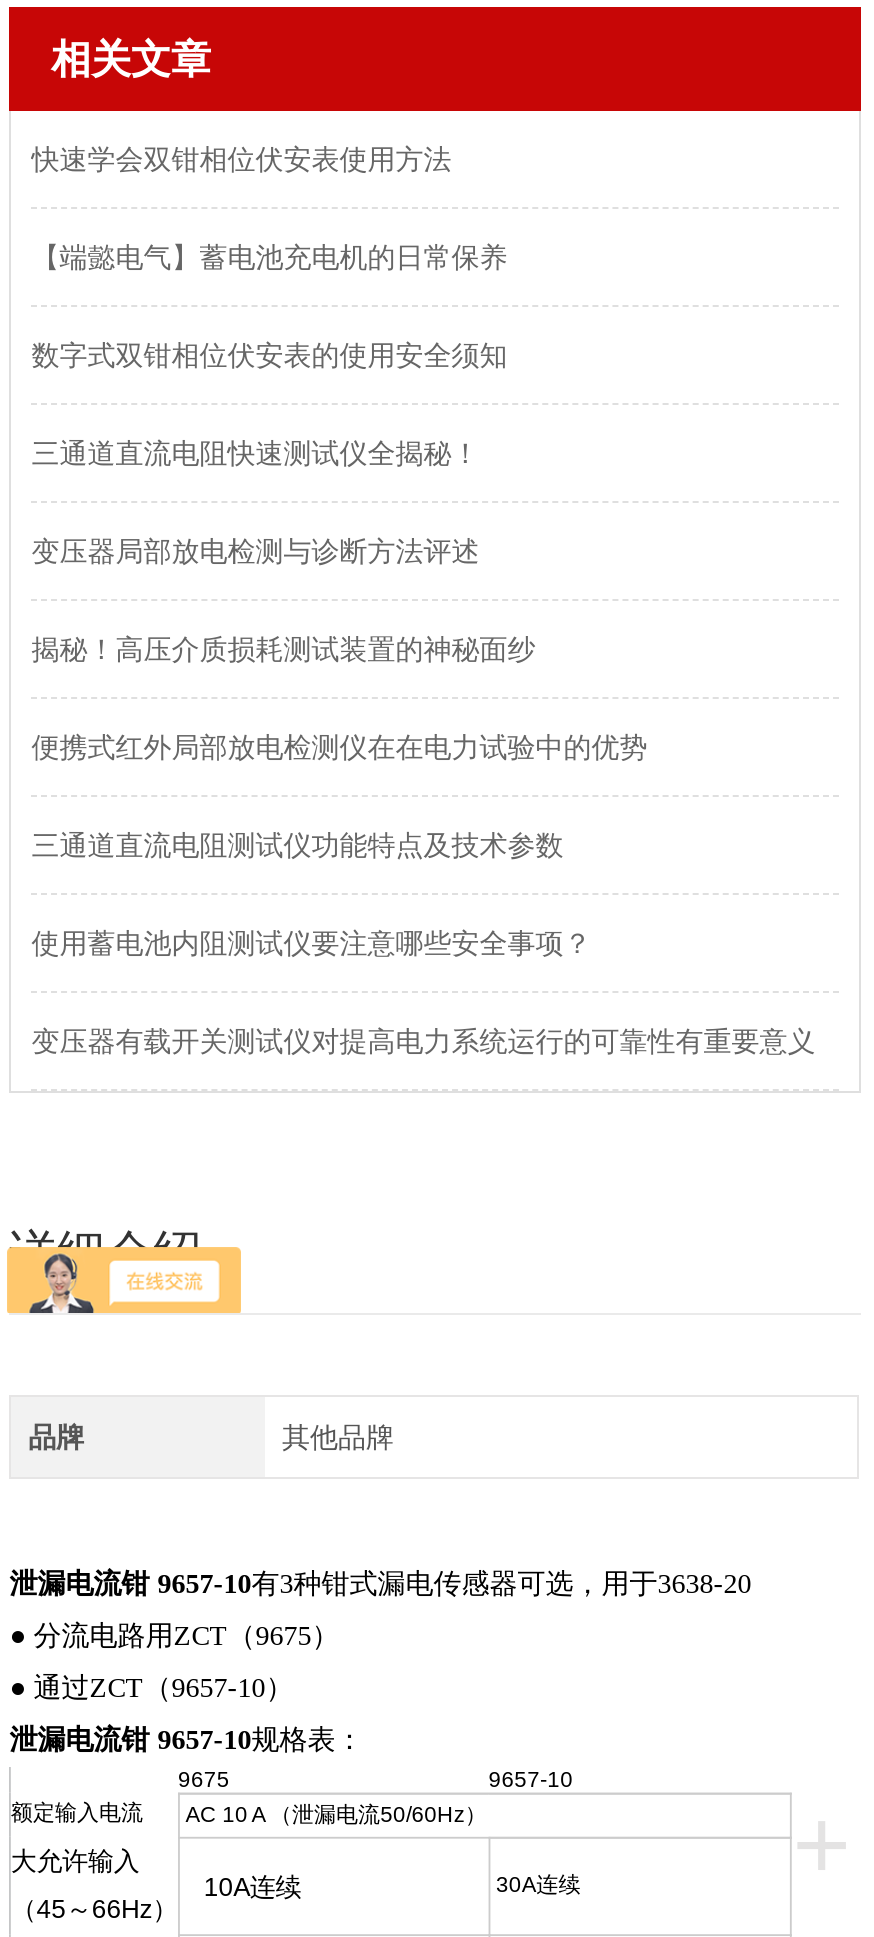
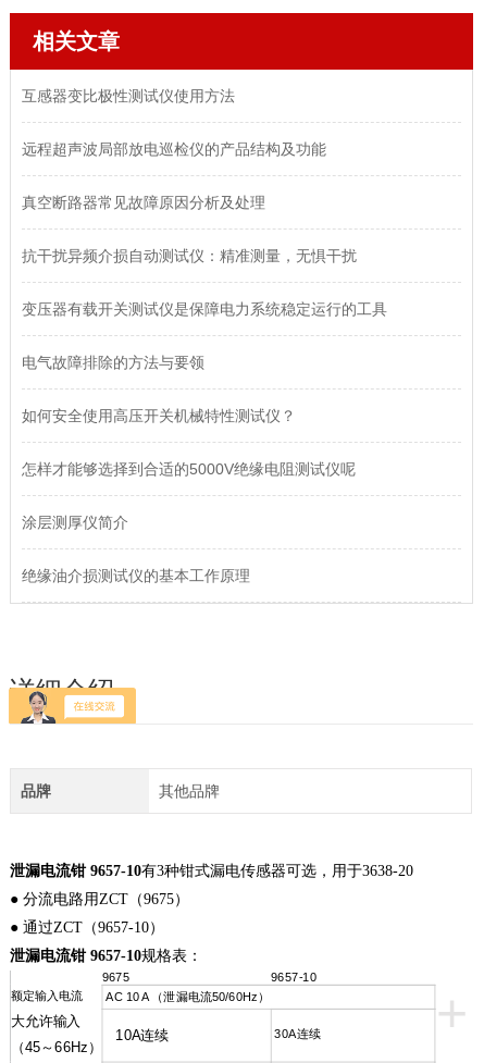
[31,144,451,176] 快速学会双钳相位伏安表使用方法 -> [22,87,235,105] 互感器变比极性测试仪使用方法
[31,242,507,274] 【端懿电气】蓄电池充电机的日常保养 -> [22,141,327,158] 远程超声波局部放电巡检仪的产品结构及功能
[31,340,507,372] 数字式双钳相位伏安表的使用安全须知 -> [22,194,266,211] 真空断路器常见故障原因分析及处理
[31,438,479,470] 三通道直流电阻快速测试仪全揭秘！ -> [22,247,357,265] 抗干扰异频介损自动测试仪：精准测量，无惧干扰
[31,536,479,568] 变压器局部放电检测与诊断方法评述 -> [22,301,387,318] 变压器有载开关测试仪是保障电力系统稳定运行的工具
[31,634,535,666] 揭秘！高压介质损耗测试装置的神秘面纱 -> [22,354,205,371] 电气故障排除的方法与要领
[31,732,647,764] 便携式红外局部放电检测仪在在电力试验中的优势 -> [22,407,296,425] 如何安全使用高压开关机械特性测试仪？
[31,830,563,862] 三通道直流电阻测试仪功能特点及技术参数 -> [22,461,356,478] 怎样才能够选择到合适的5000V绝缘电阻测试仪呢
[31,928,591,960] 使用蓄电池内阻测试仪要注意哪些安全事项？ -> [22,514,129,531] 涂层测厚仪简介
[31,1026,815,1058] 变压器有载开关测试仪对提高电力系统运行的可靠性有重要意义 -> [22,567,250,585] 绝缘油介损测试仪的基本工作原理

